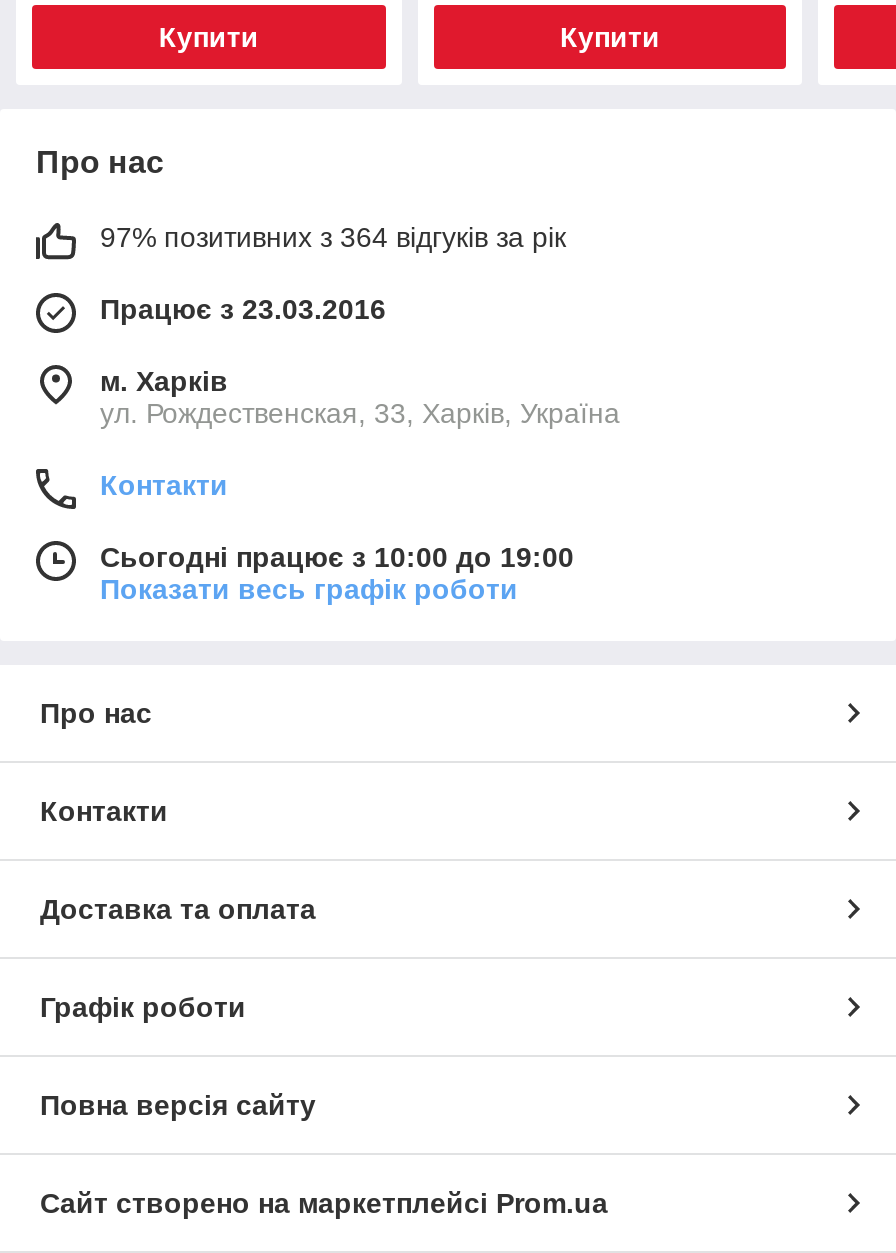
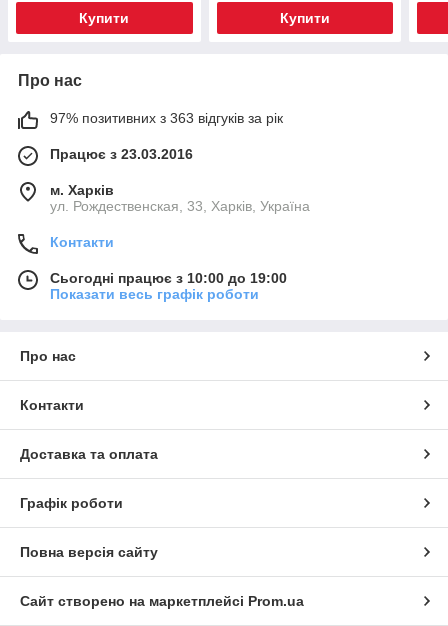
[100,221,566,253] 97% позитивних з 364 відгуків за рік -> [50,110,283,126] 97% позитивних з 363 відгуків за рік

